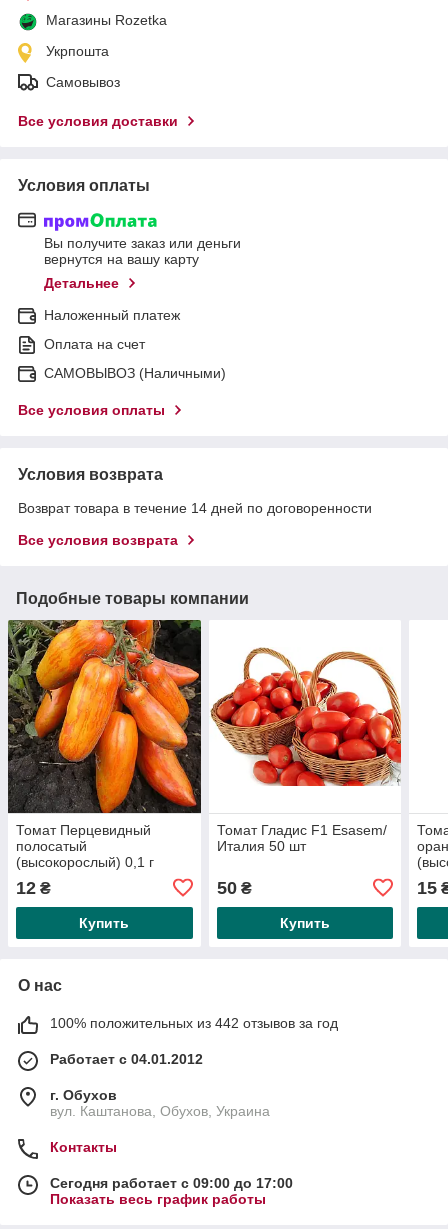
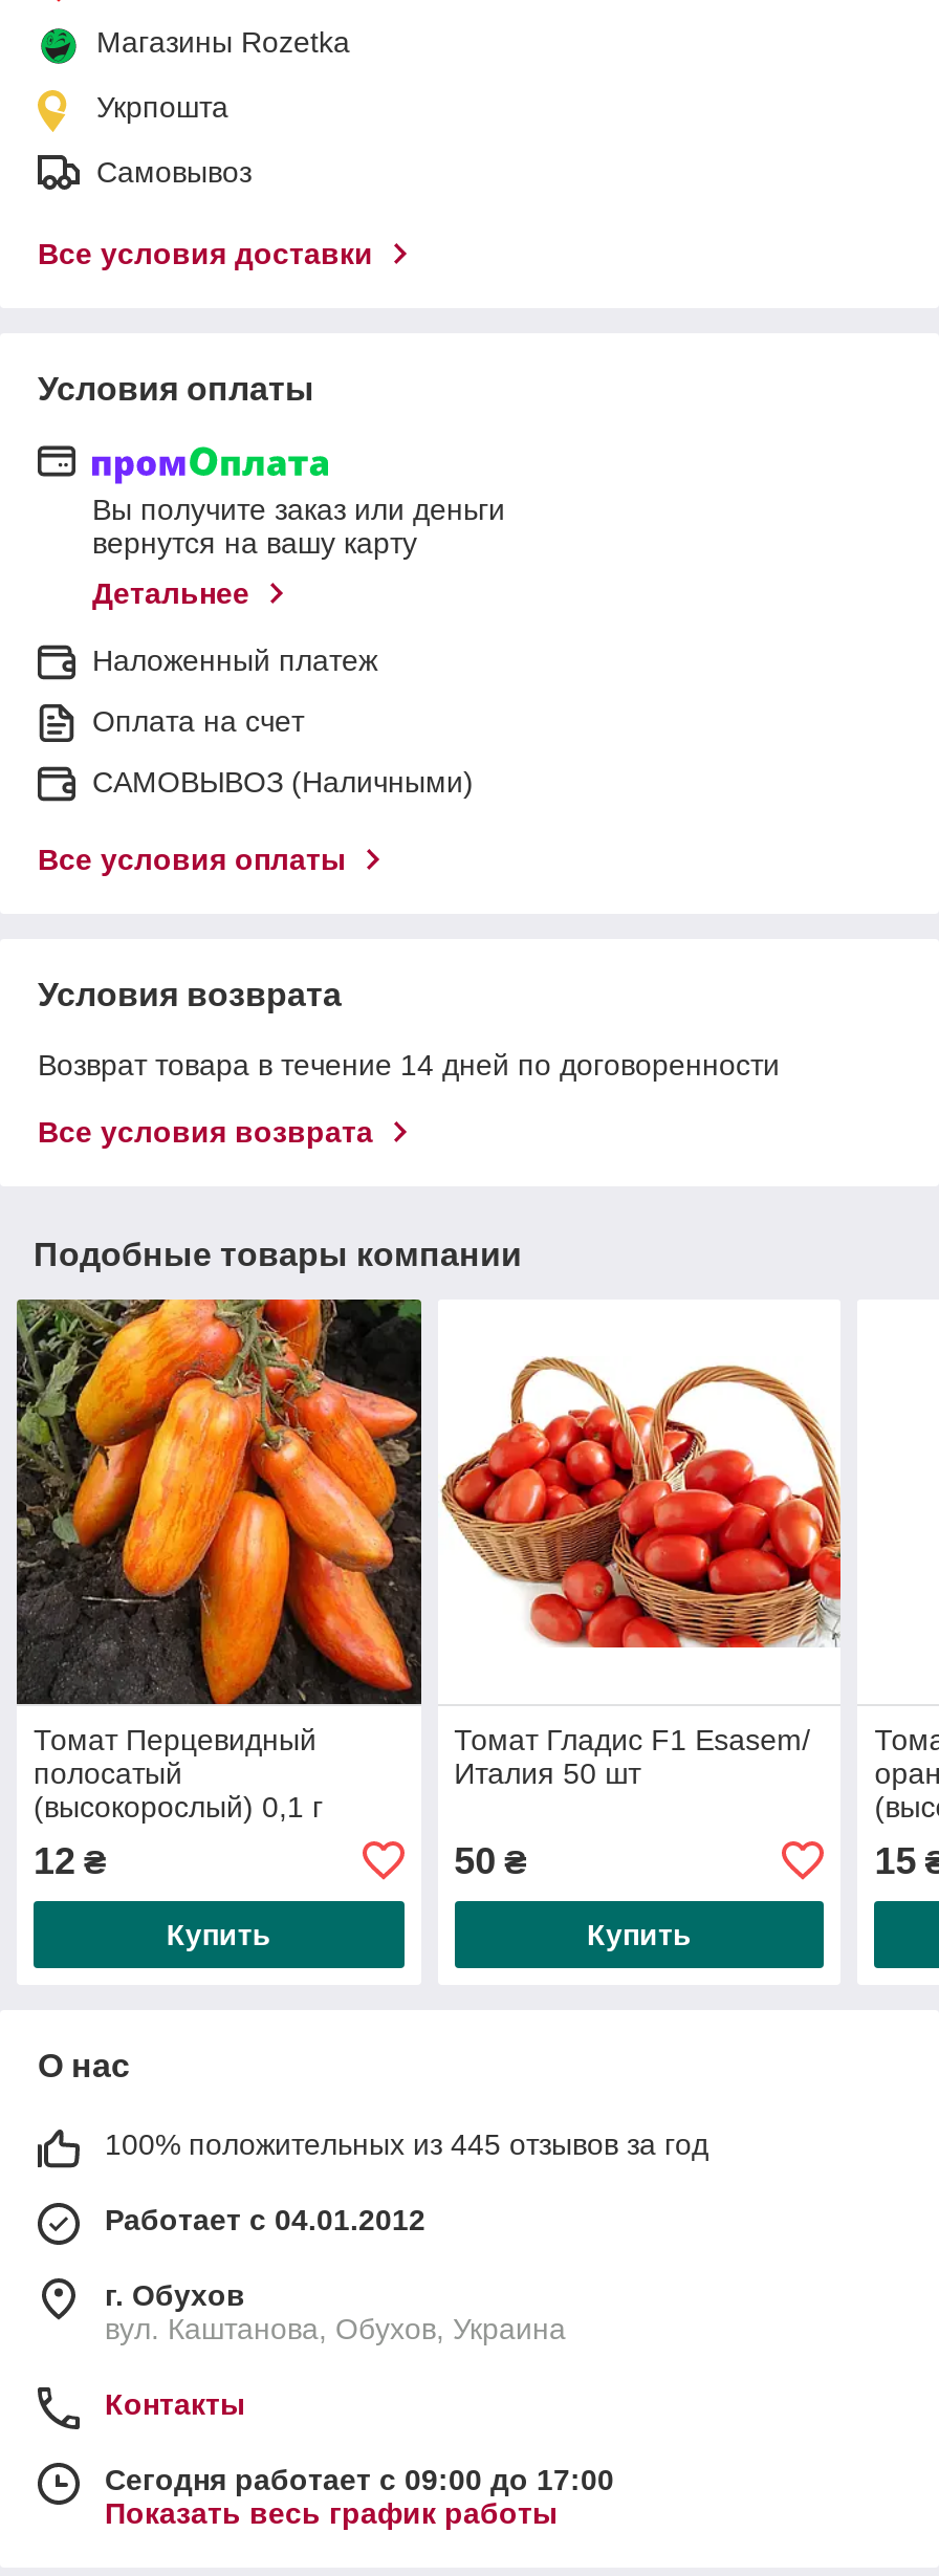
[50,1015,338,1031] 100% положительных из 442 отзывов за год -> [105,2127,708,2161] 100% положительных из 445 отзывов за год

